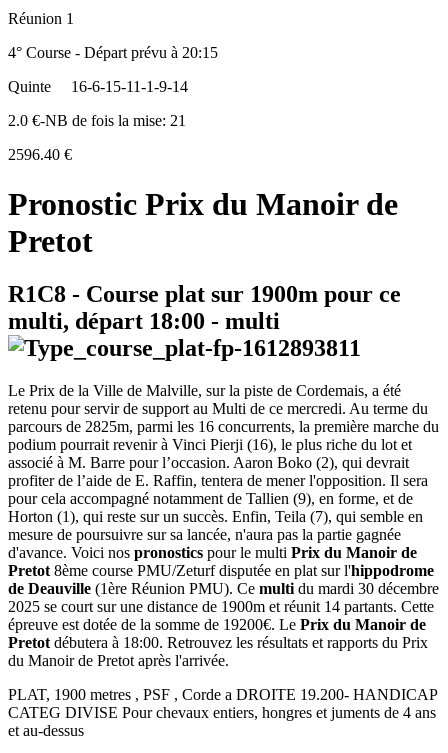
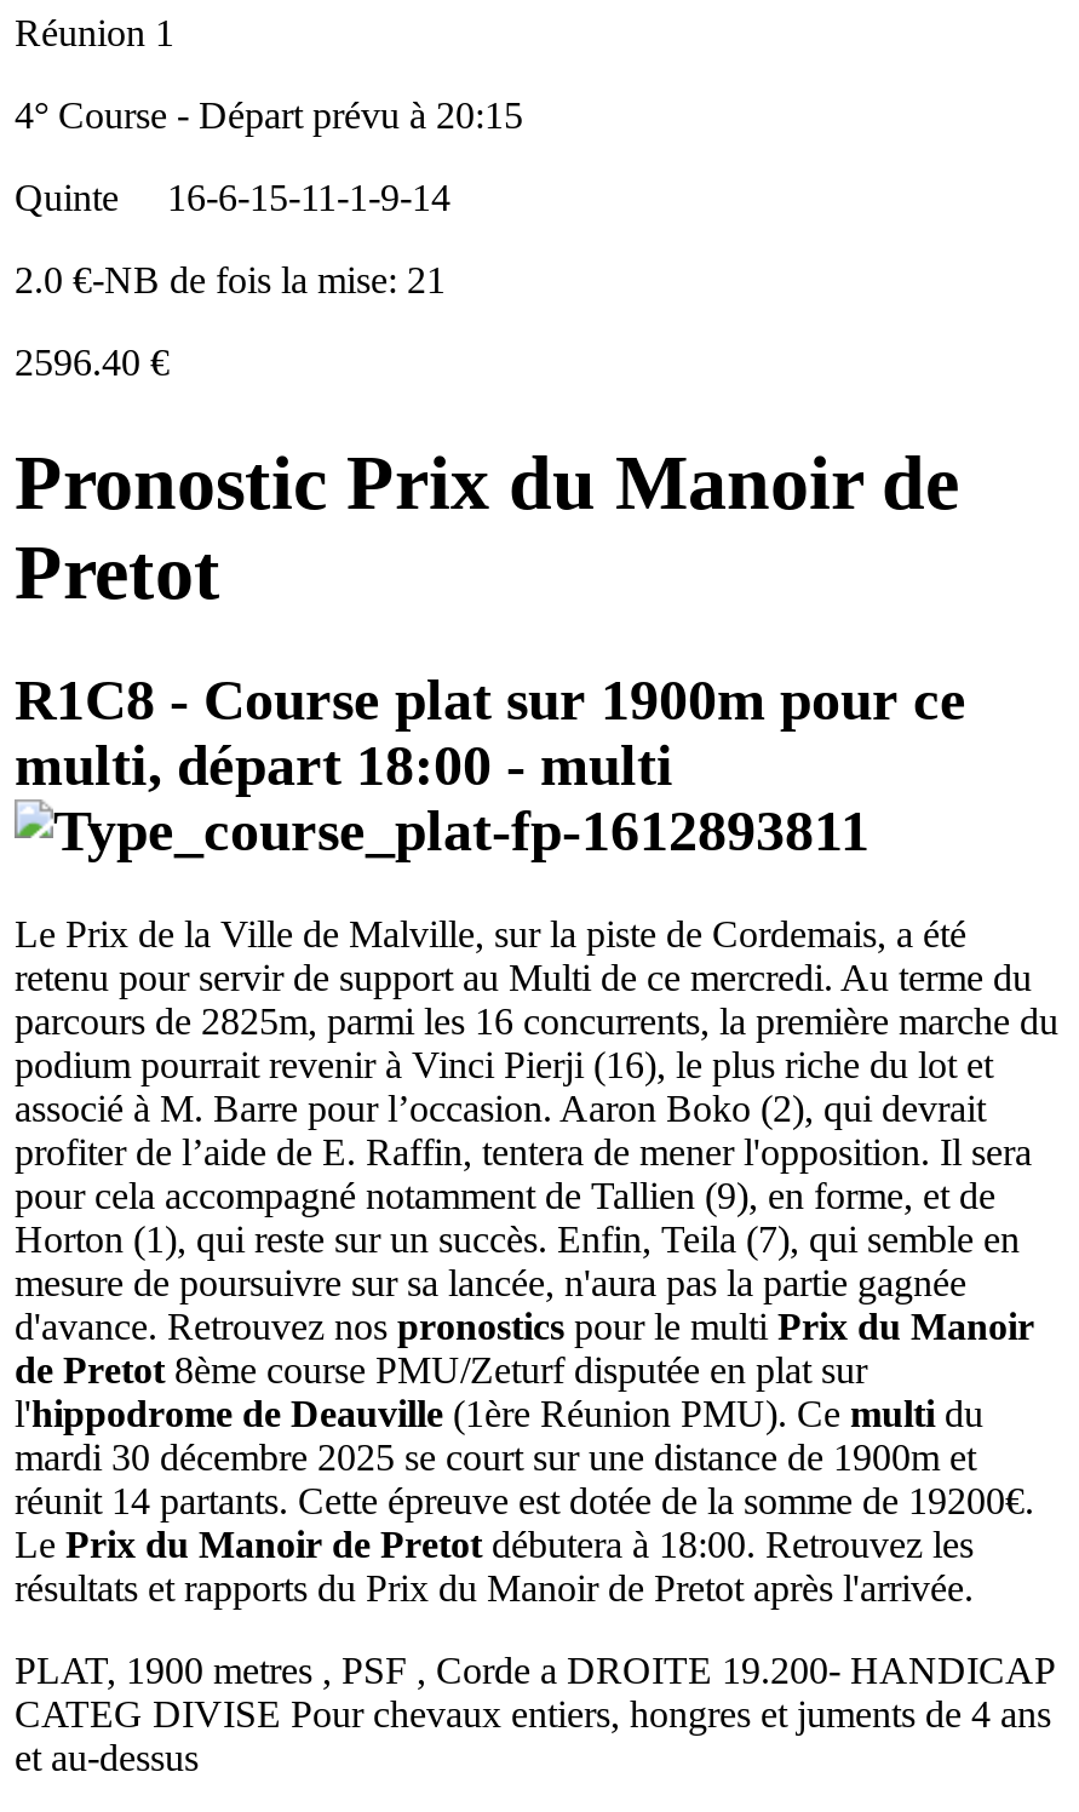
[8,544,439,669] d'avance. Voici nos pronostics pour le multi Prix du Manoir de | Pretot 8ème course PMU/Zeturf disputée en plat sur l'hippodrome | de Deauville (1ère Réunion PMU). Ce multi du mardi 30 décembre | 2025 se court sur une distance de 1900m et réunit 14 partants. Cette | épreuve est dotée de la somme de 19200€. Le Prix du Manoir de | Pretot débutera à 18:00. Retrouvez les résultats et rapports du Prix | du Manoir de Pretot après l'arrivée. -> [15,1306,1034,1609] d'avance. Retrouvez nos pronostics pour le multiPrix du Manoir | de Pretot 8ème course PMU/Zeturf disputée en plat sur | l'hippodrome de Deauville (1ère Réunion PMU). Ce multi du | mardi 30 décembre 2025 se court sur une distance de 1900m et | réunit 14 partants. Cette épreuve est dotée de la somme de 19200€. | Le Prix du Manoir de Pretot débutera à 18:00. Retrouvez les | résultats et rapports du Prix du Manoir de Pretot après l'arrivée.

